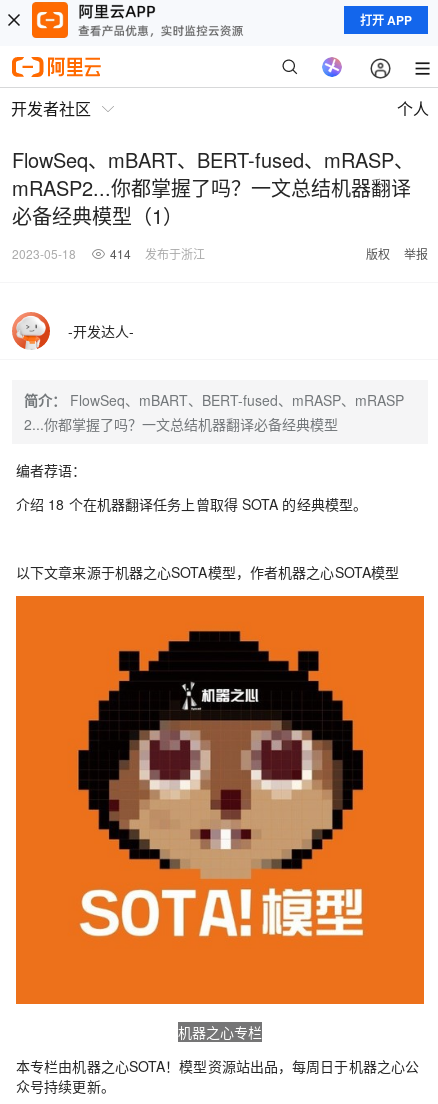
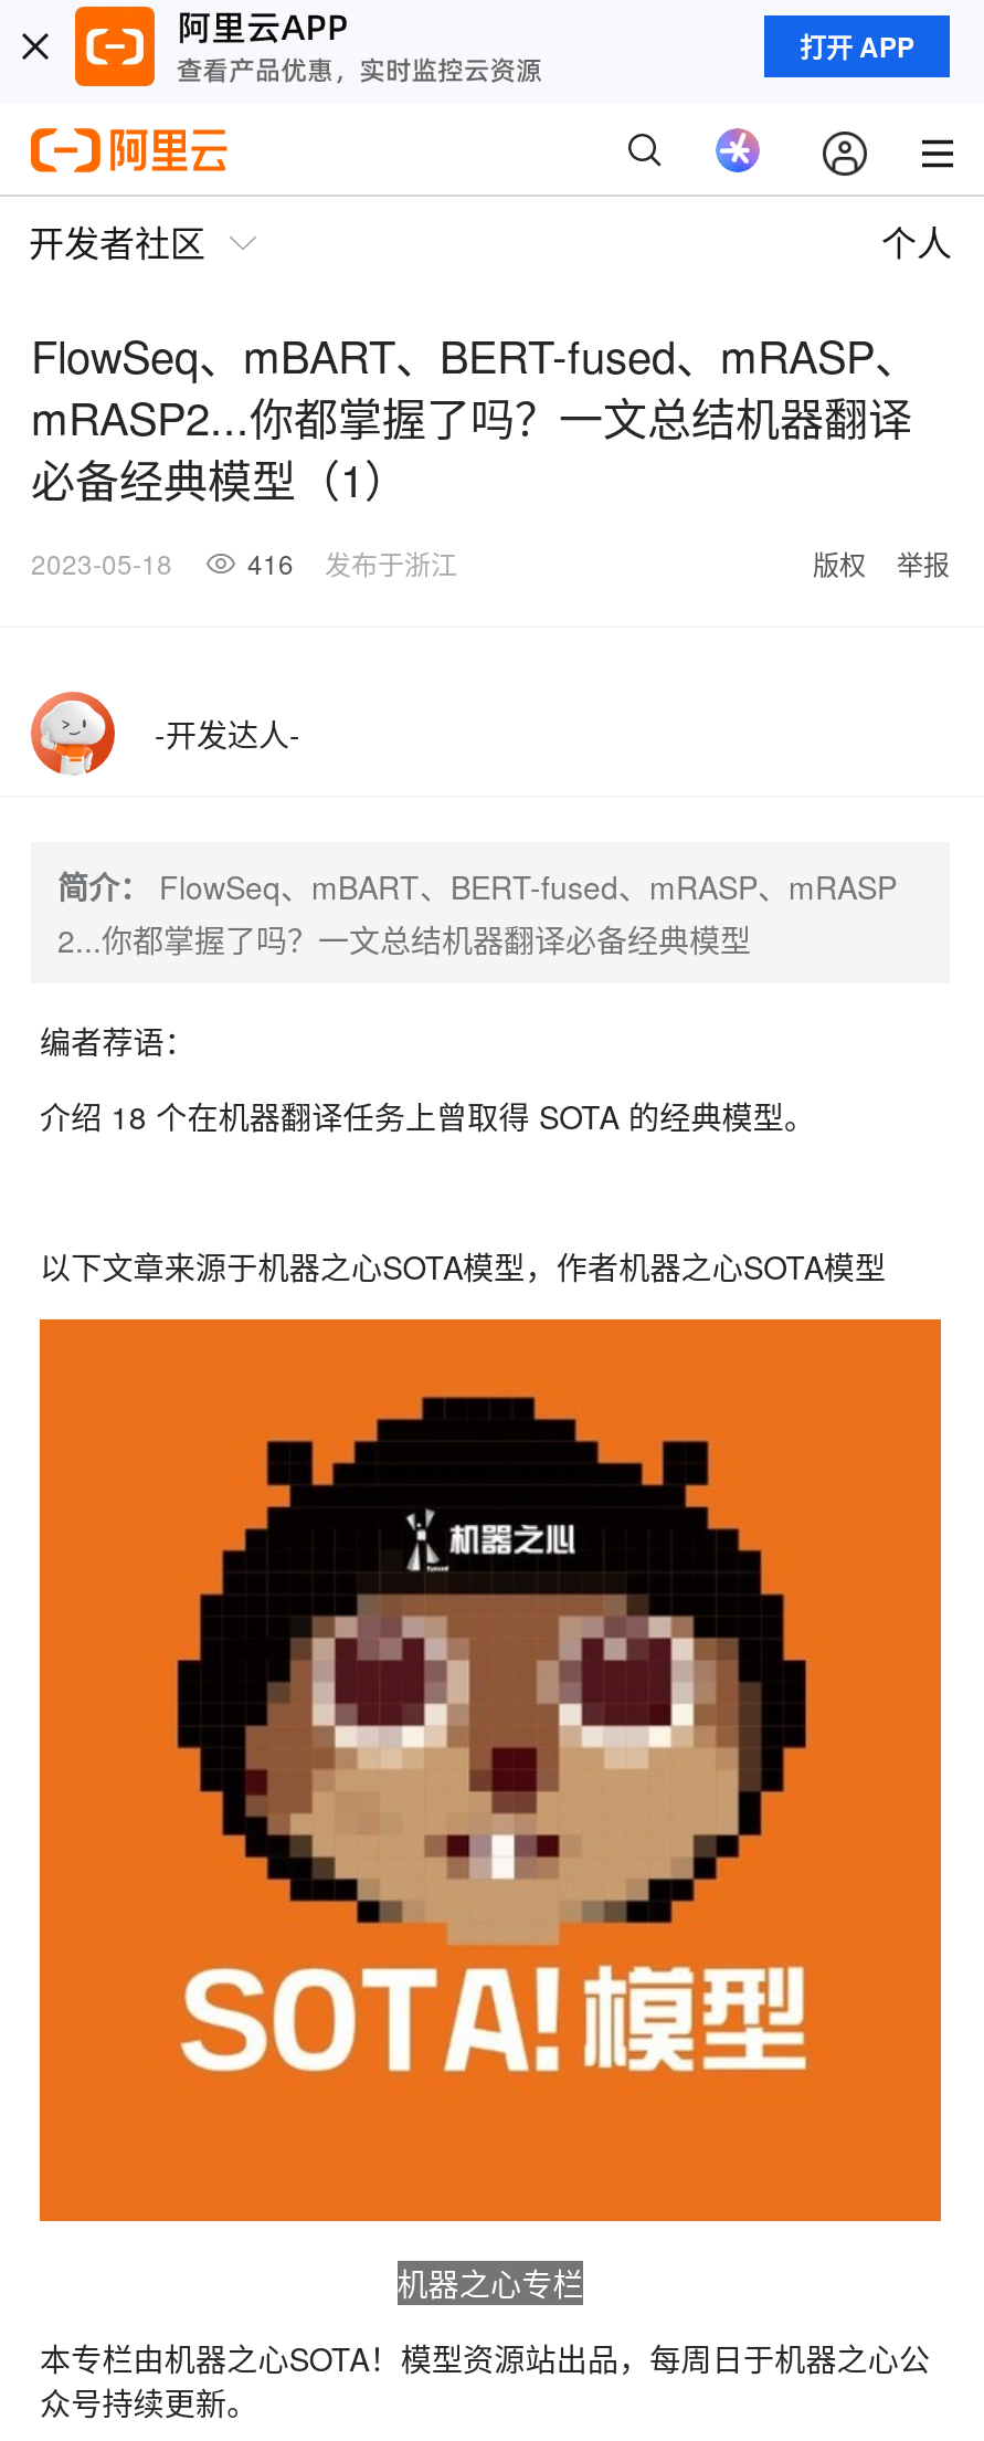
[12,245,205,262] 2023-05-18 414 发布于浙江 -> [31,544,457,581] 2023-05-18 416 发布于浙江

